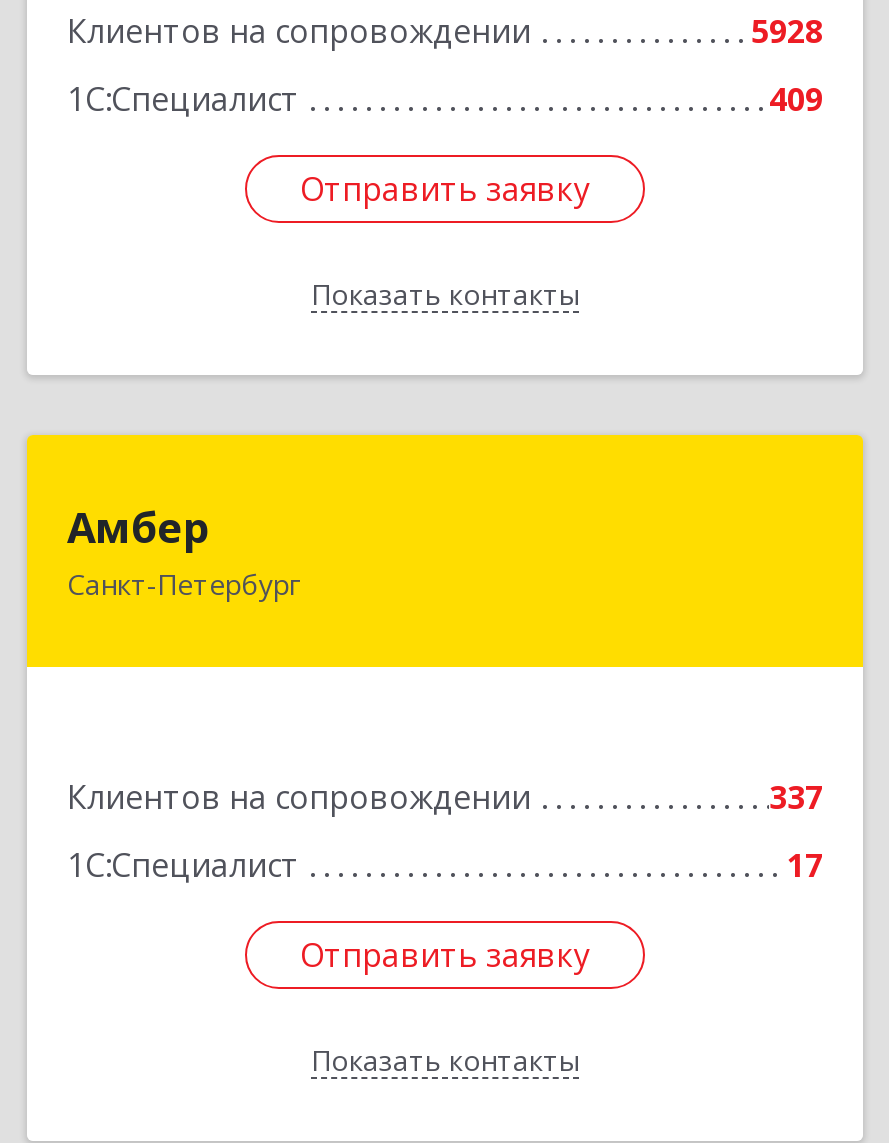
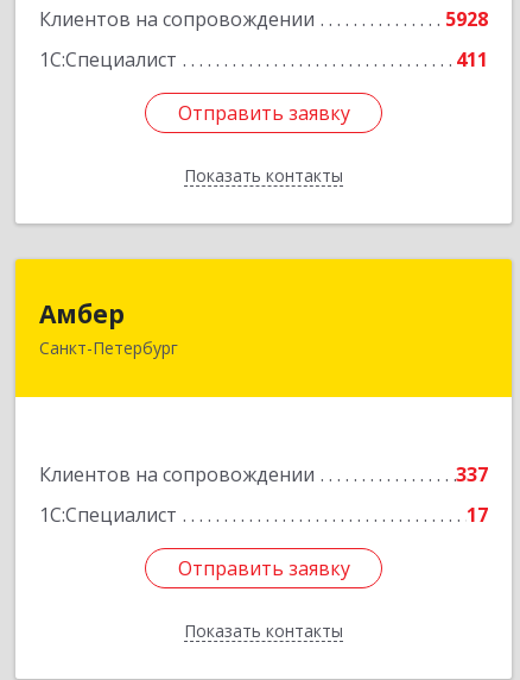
[769,77,823,121] 409 -> [456,46,488,73] 411

